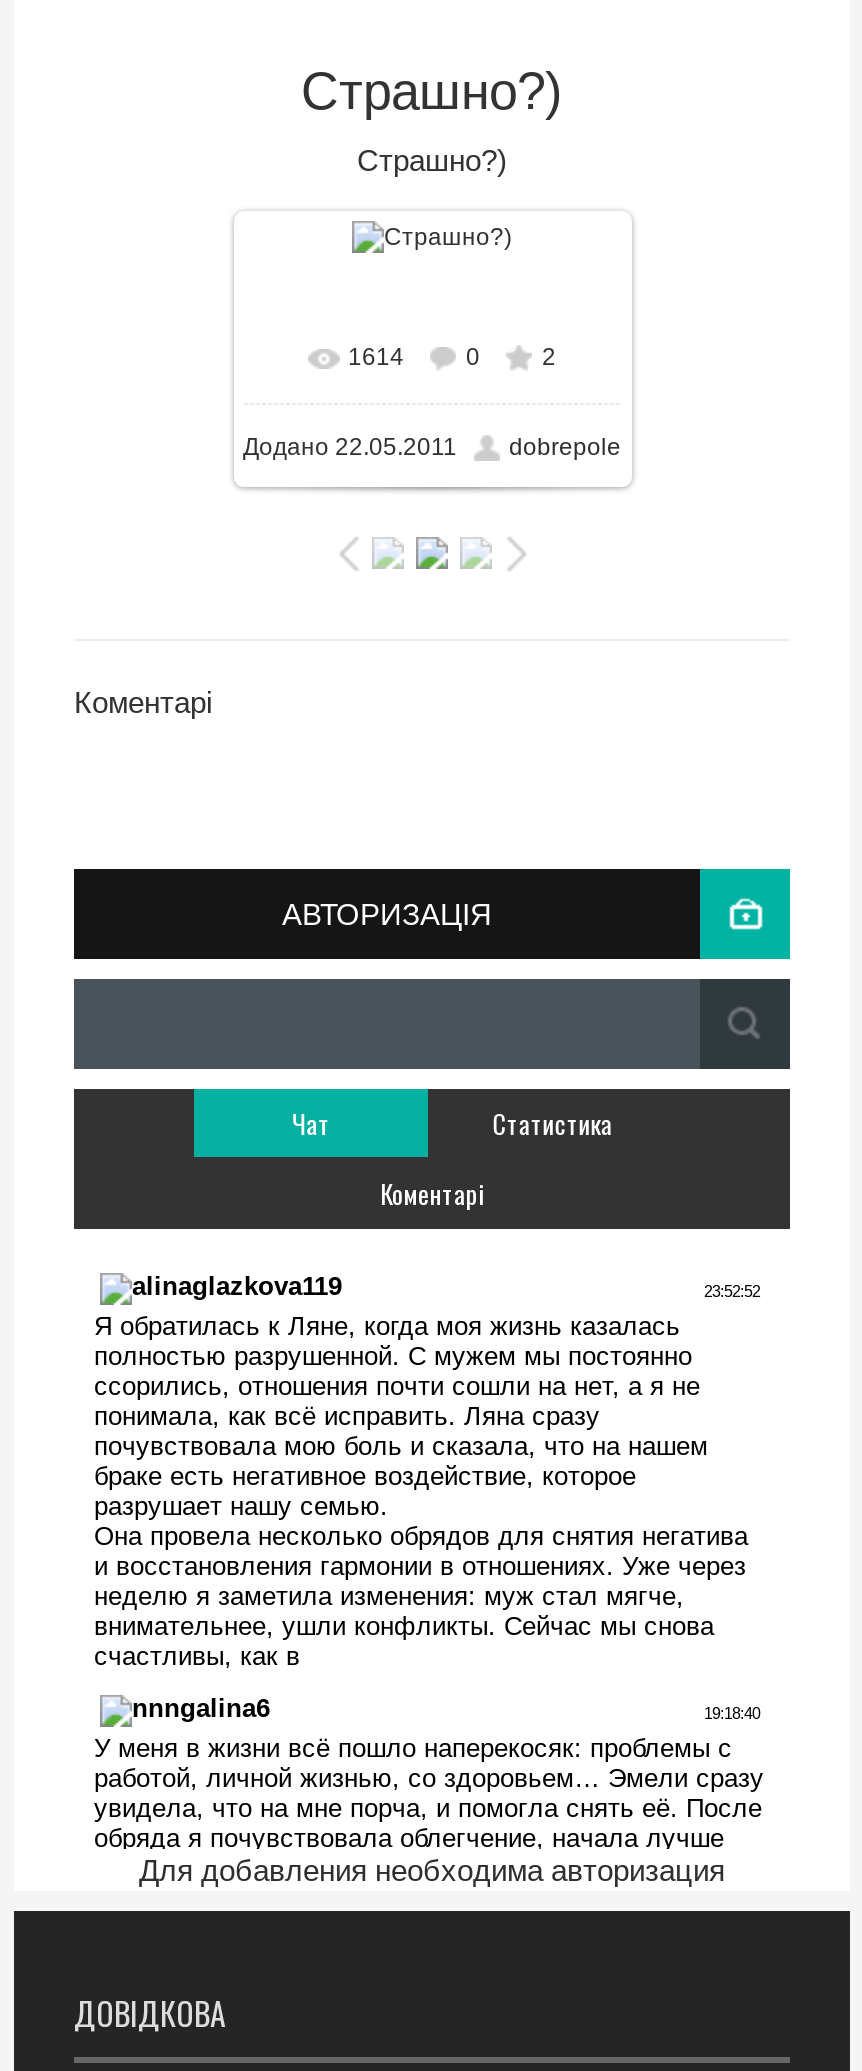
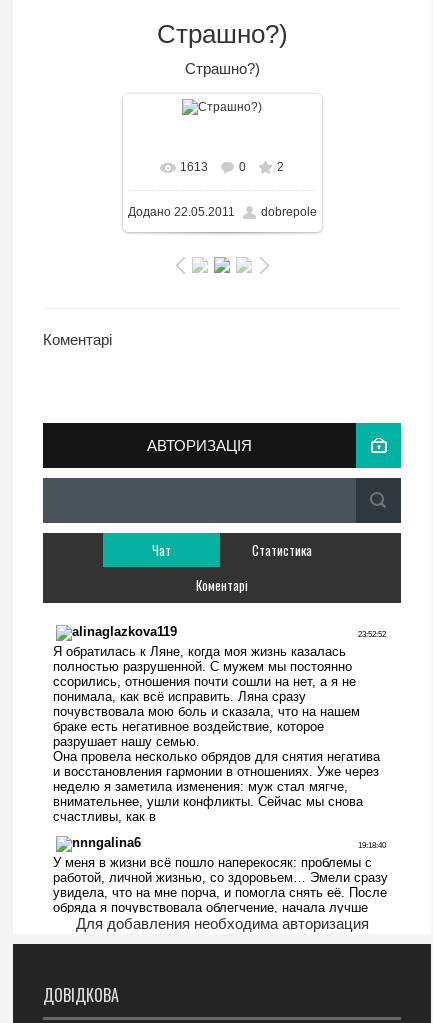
[348,343,404,371] 1614 -> [180,160,208,174] 1613

